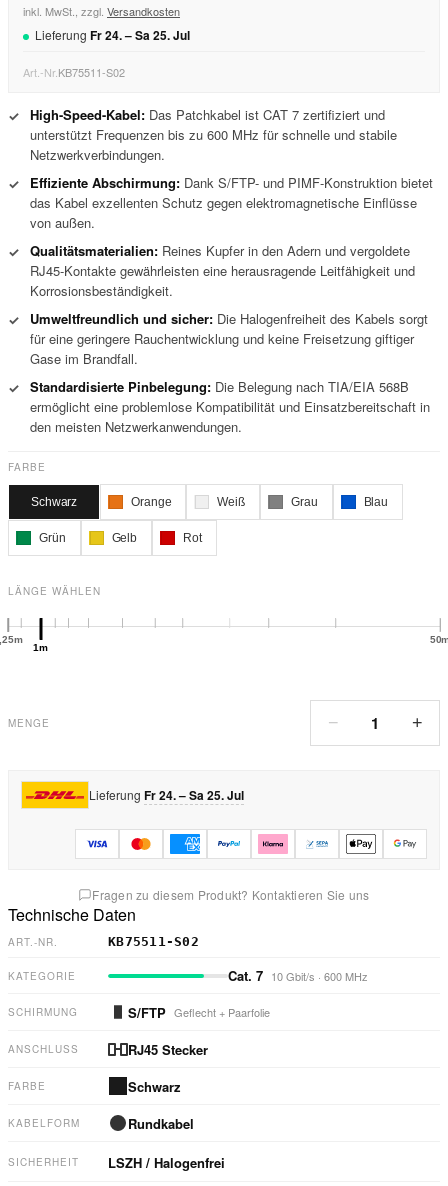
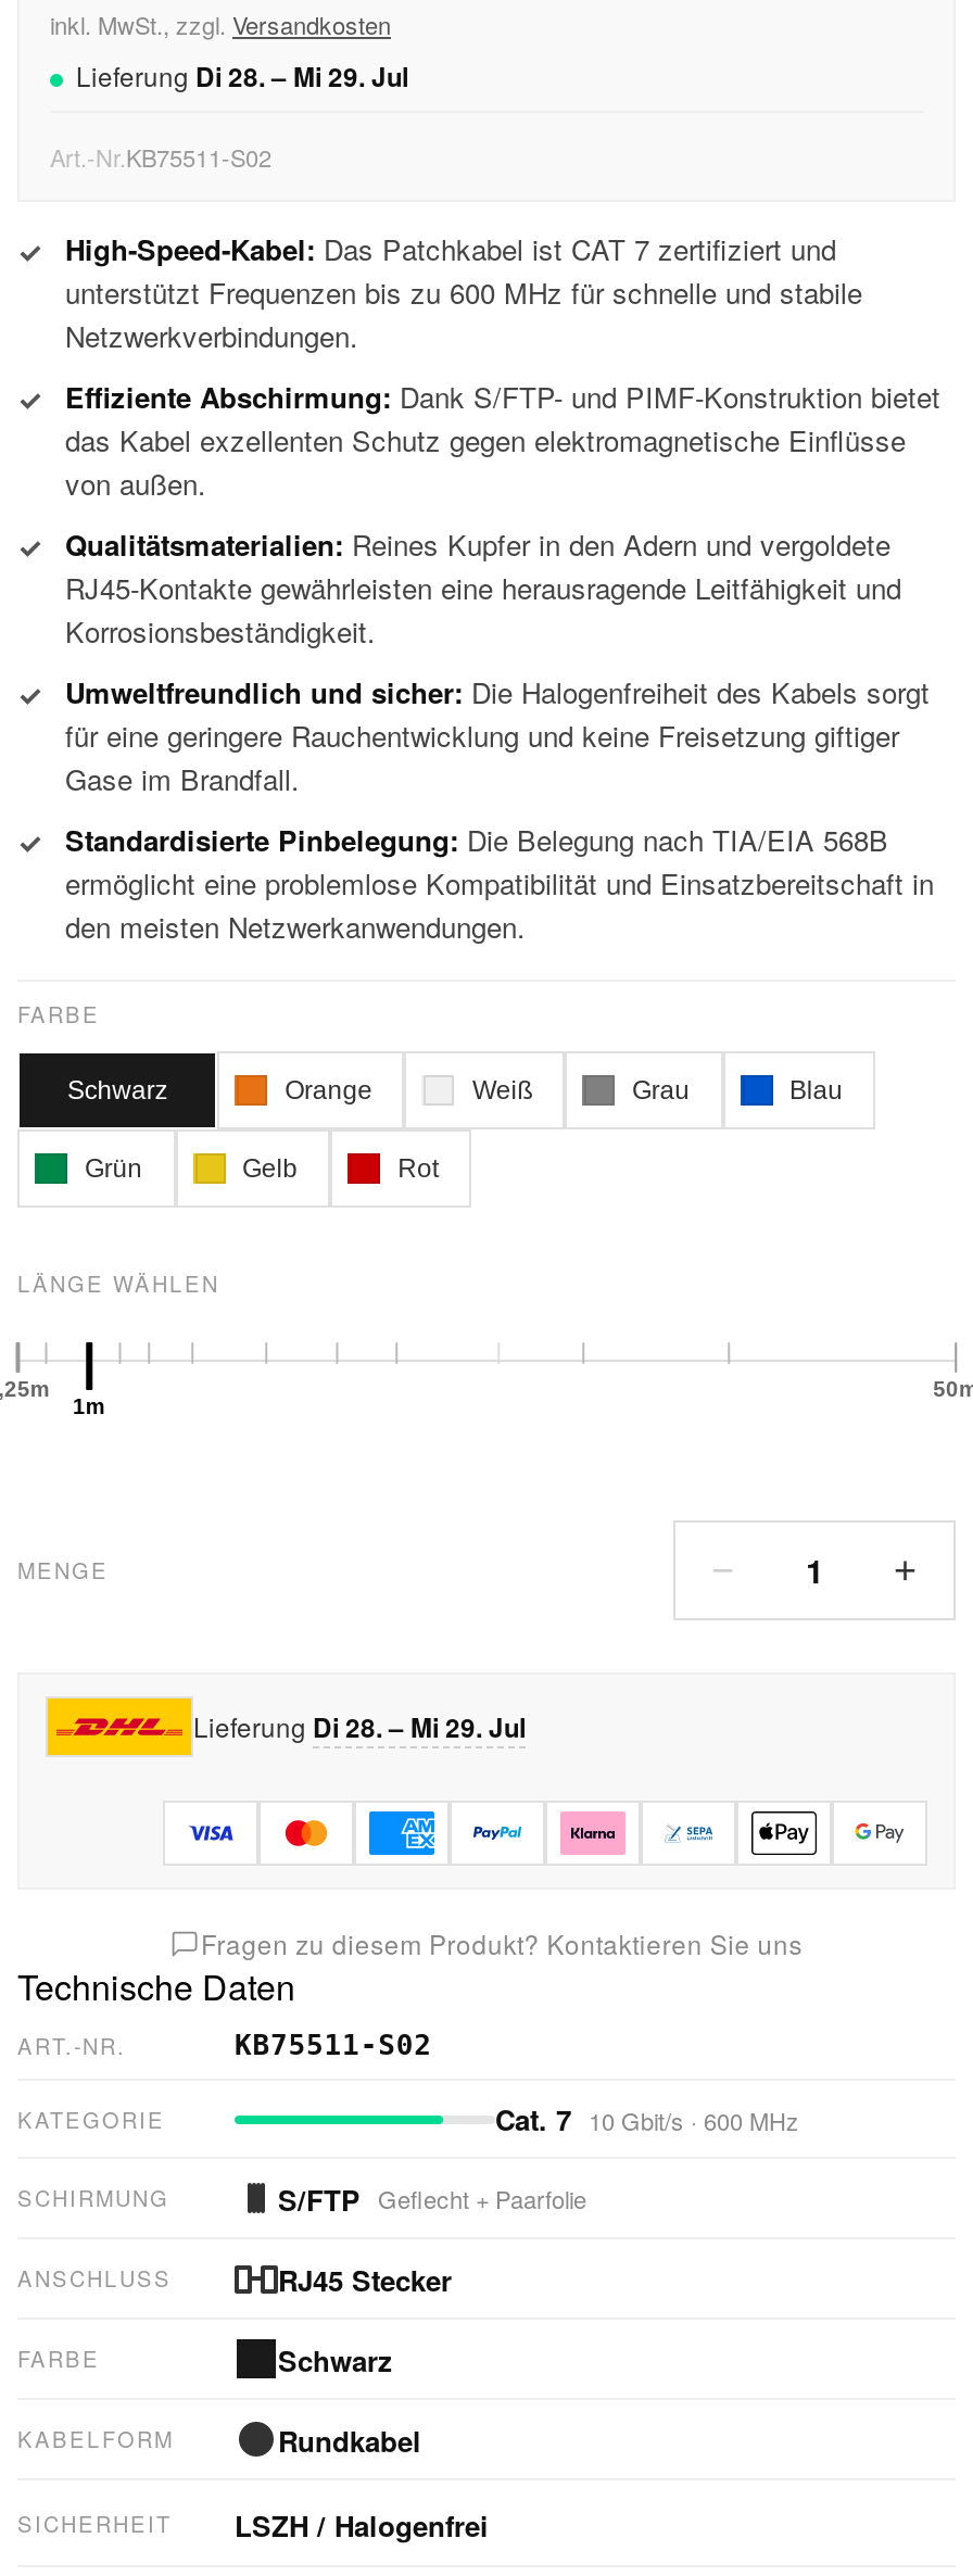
[35,26,190,44] Lieferung Fr 24. – Sa 25. Jul -> [76,56,408,96] Lieferung Di 28. – Mi 29. Jul
[89,786,244,804] Lieferung Fr 24. – Sa 25. Jul -> [193,1707,526,1746] Lieferung Di 28. – Mi 29. Jul

